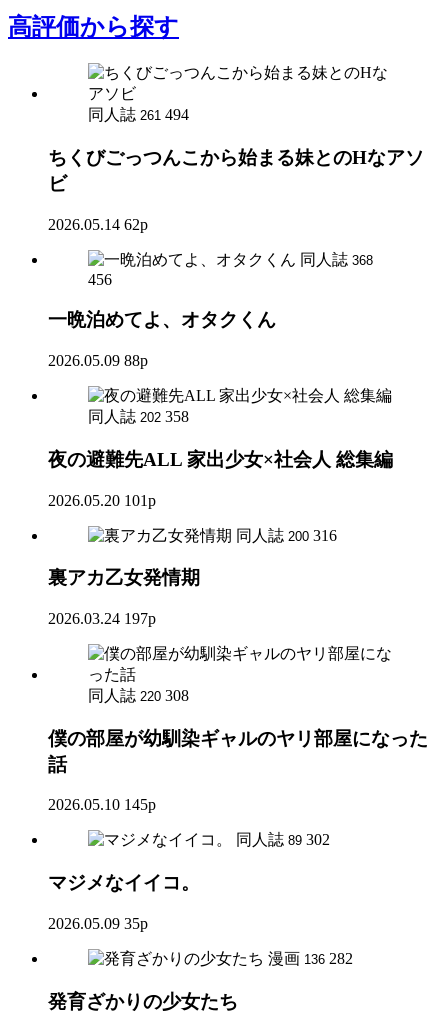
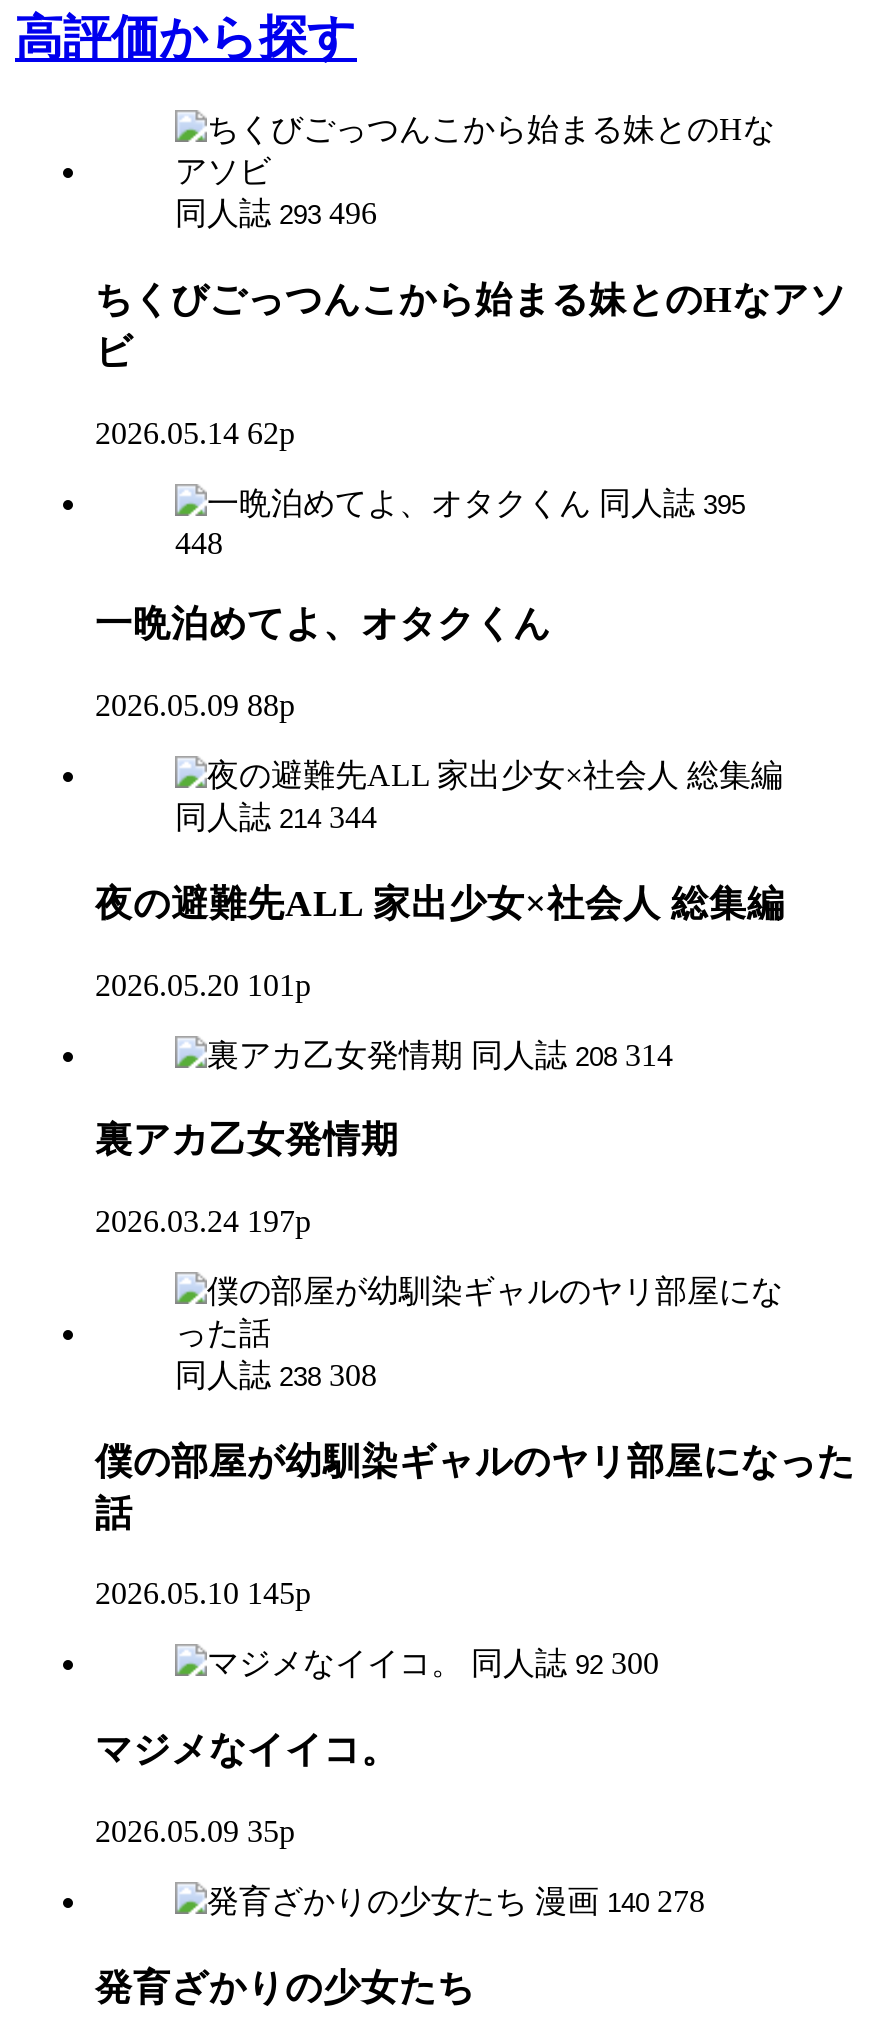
[88,106,189,123] 同人誌 261 494 -> [175,196,377,230] 同人誌 293 496
[300,251,373,268] 同人誌 368 -> [599,485,745,519] 同人誌 395
[88,271,112,288] 456 -> [175,525,223,559] 448
[88,408,189,425] 同人誌 202 358 -> [175,800,377,834] 同人誌 214 344
[236,526,337,543] 同人誌 200 316 -> [471,1037,673,1071] 同人誌 208 314
[88,687,189,704] 同人誌 220 308 -> [175,1358,377,1392] 同人誌 238 308
[236,831,330,848] 同人誌 89 302 -> [471,1647,659,1681] 同人誌 92 300
[268,950,353,967] 漫画 136 282 -> [535,1884,705,1918] 漫画 140 278

